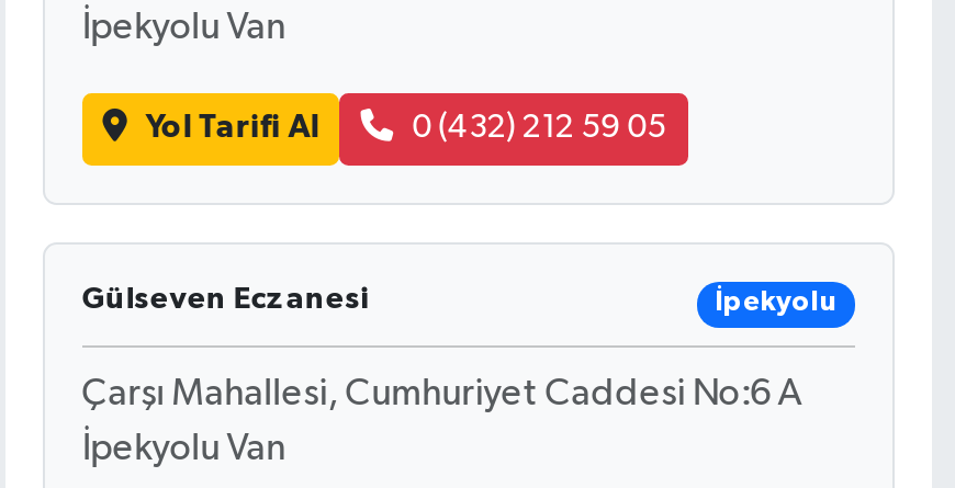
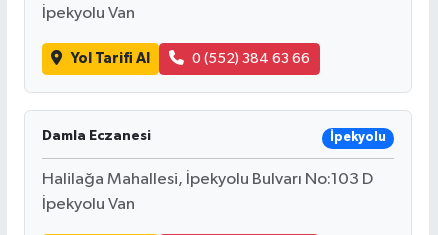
[412,111,667,144] 0 (432) 212 59 05 -> [192,51,310,66] 0 (552) 384 63 66
[82,283,369,314] Gülseven Eczanesi -> [42,129,151,143] Damla Eczanesi
[82,375,802,412] Çarşı Mahallesi, Cumhuriyet Caddesi No:6 A -> [42,171,373,188] Halilağa Mahallesi, İpekyolu Bulvarı No:103 D

